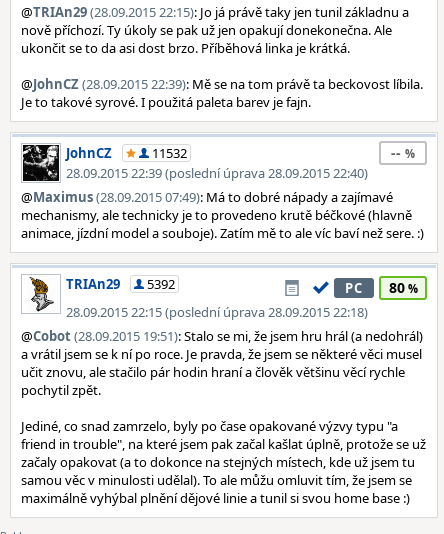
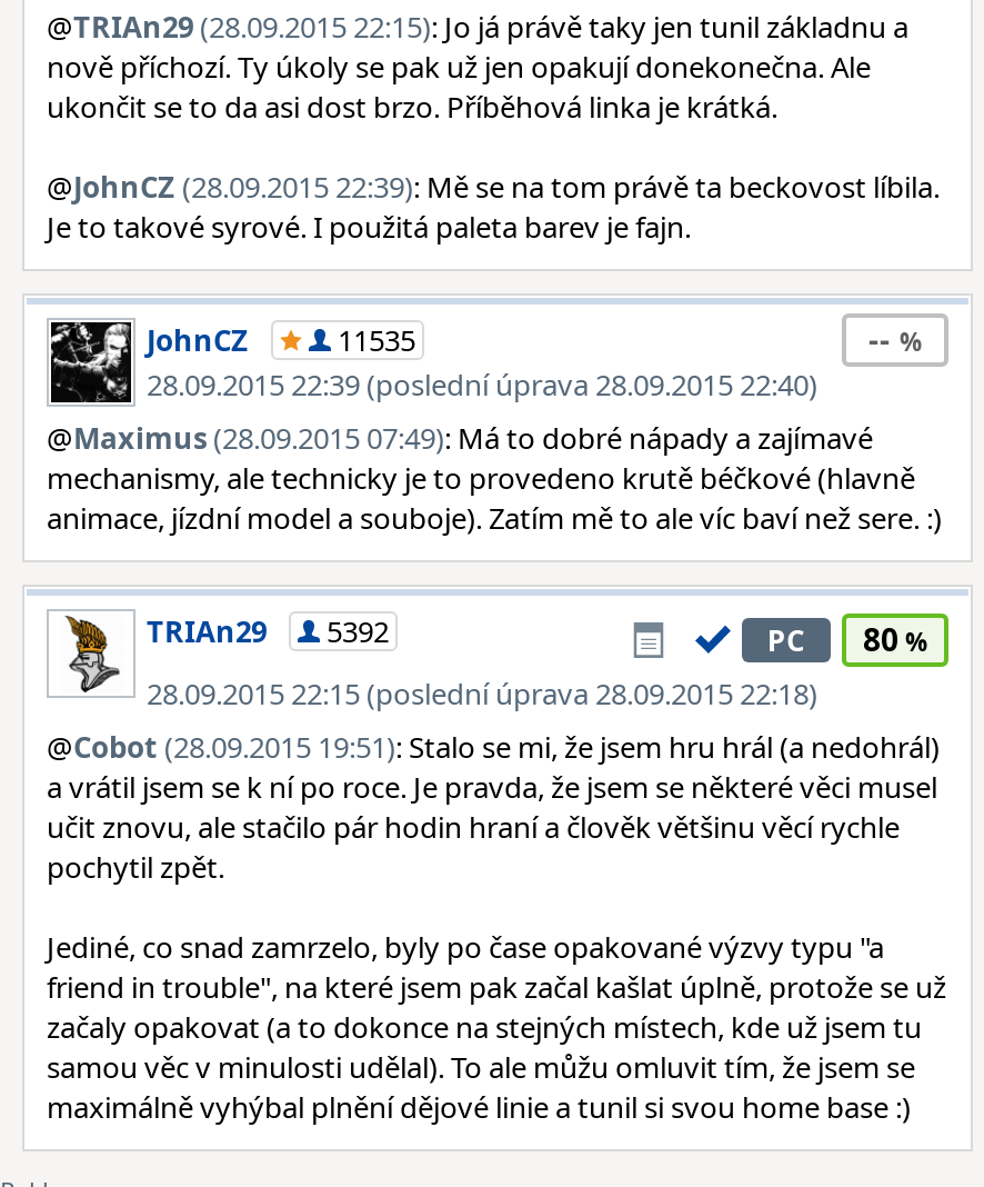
[152,144,187,162] 11532 -> [338,320,415,360] 11535

